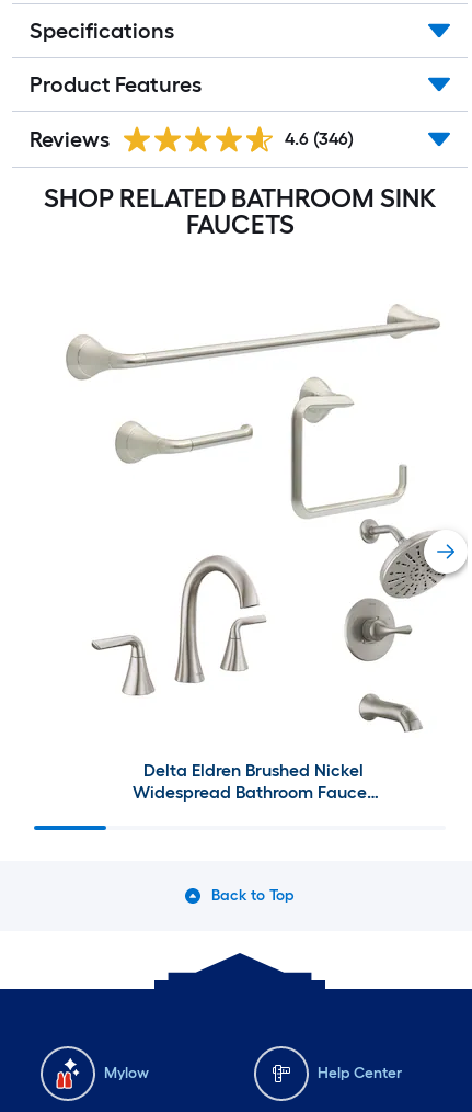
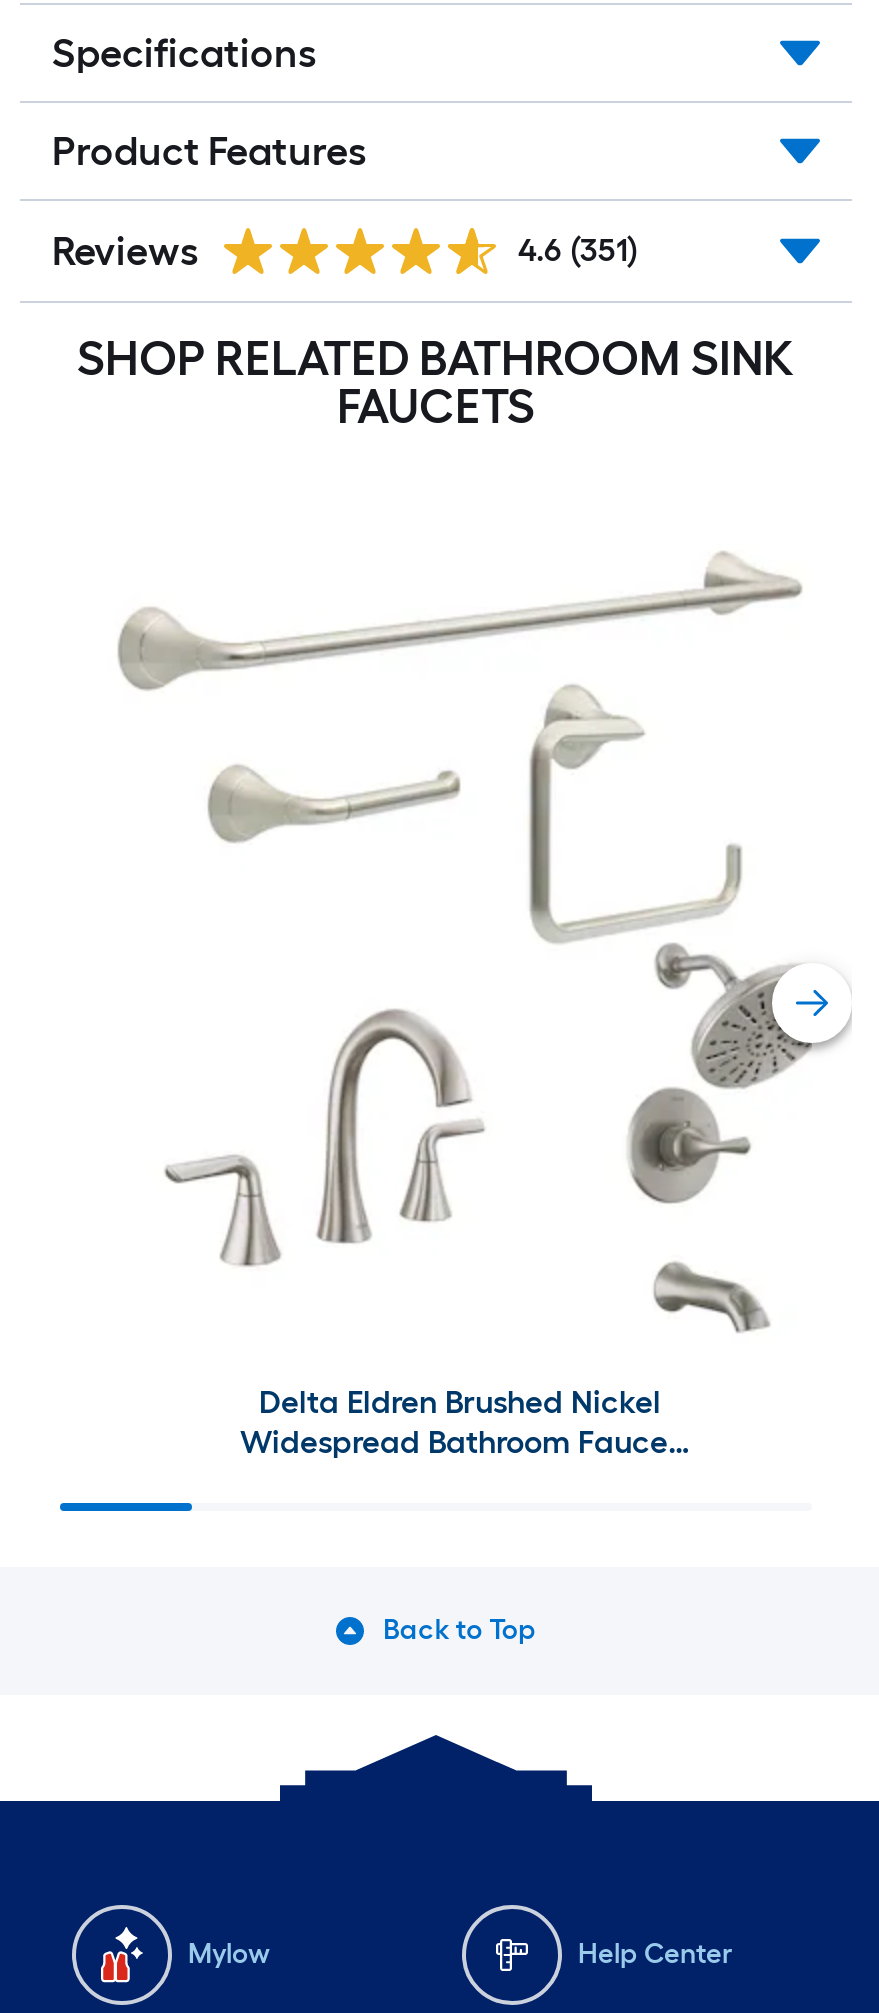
[285,128,354,149] 4.6 (346) -> [518,231,638,269] 4.6 (351)

